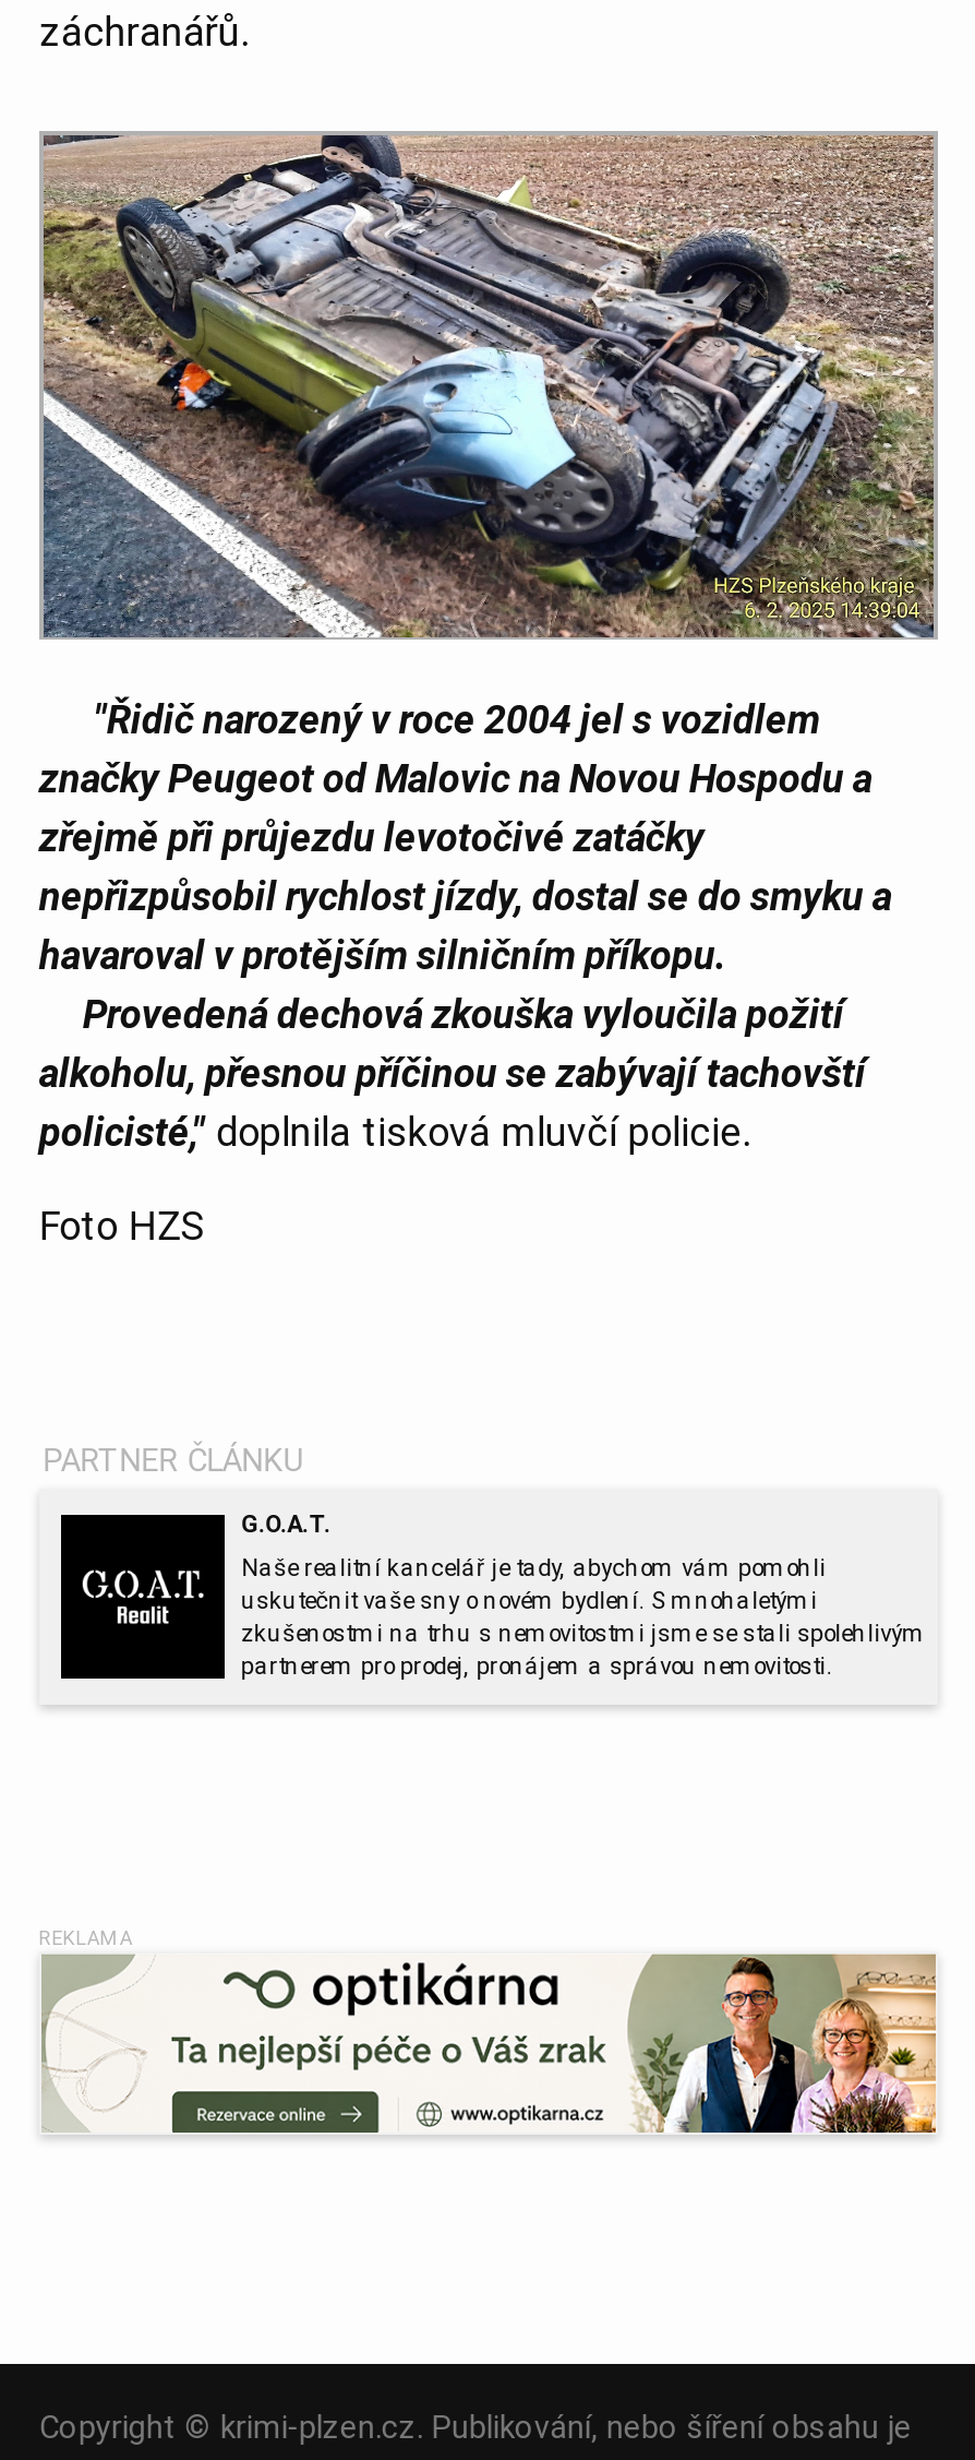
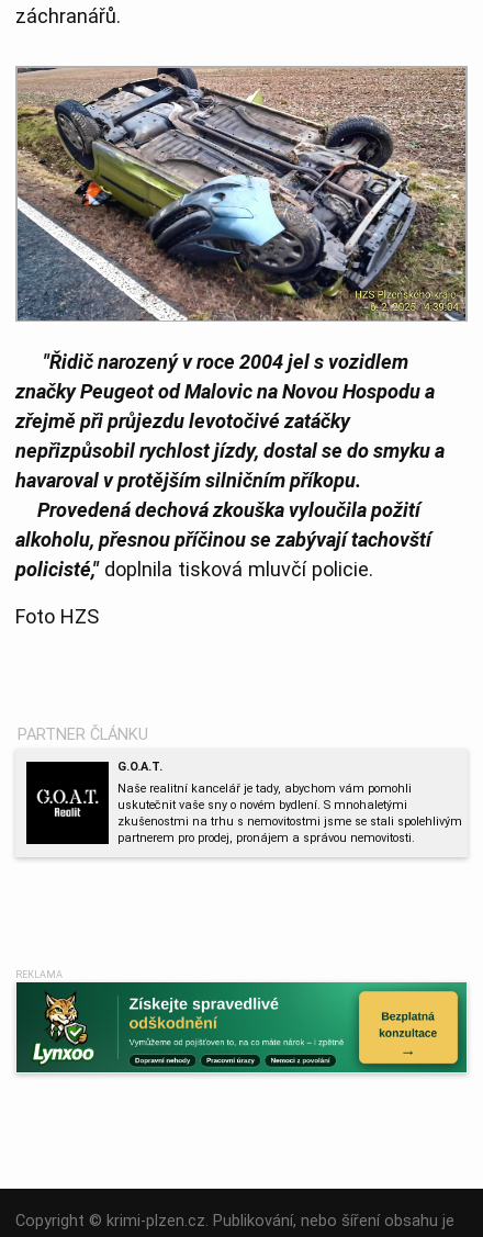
[41,1954,938,2135] [image] -> [15,981,468,1073] [image]

